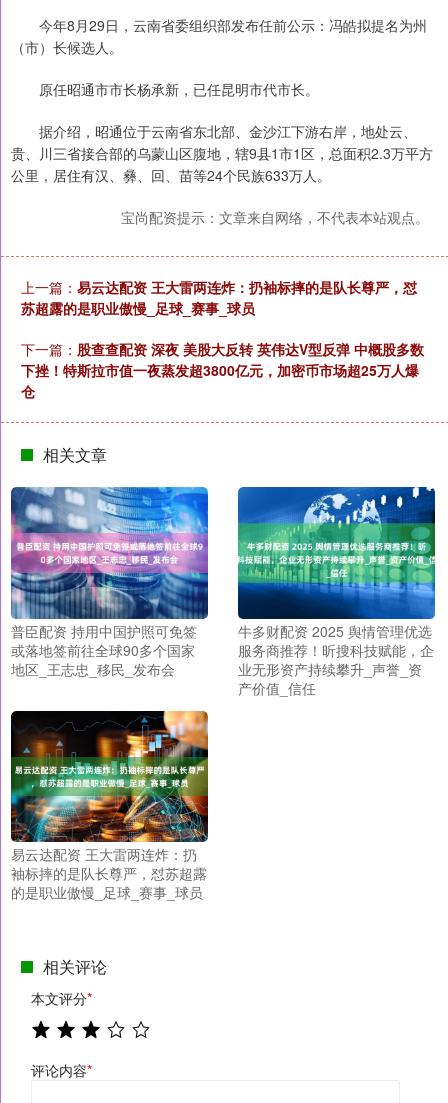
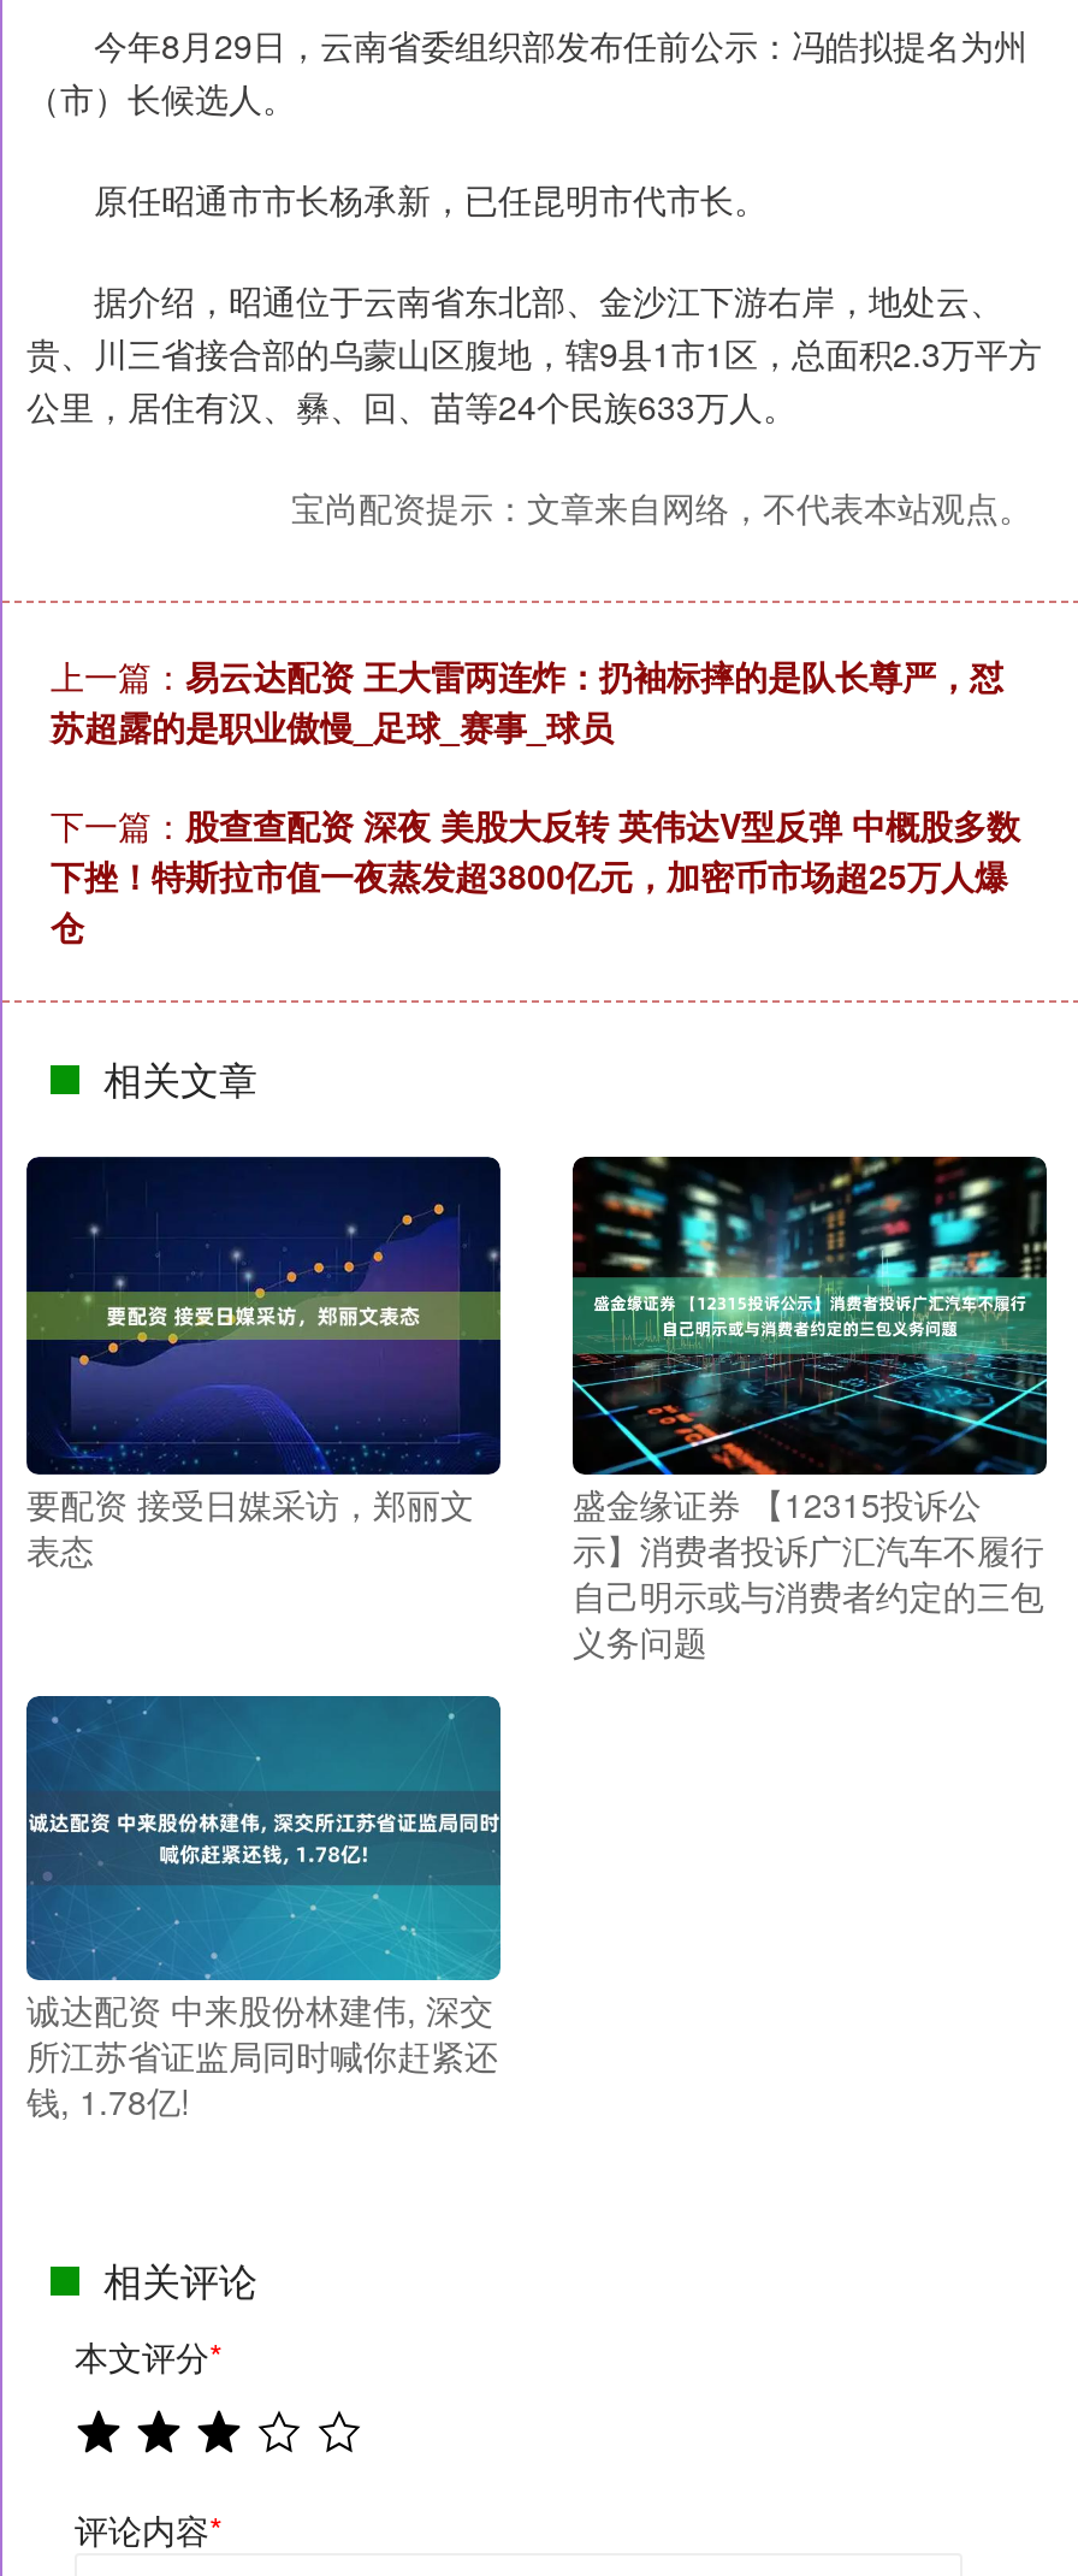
[10,486,209,679] [image] | 普臣配资 持用中国护照可免签 | 或落地签前往全球90多个国家 | 地区_王志忠_移民_发布会 -> [24,1154,503,1572] [image] | 要配资 接受日媒采访，郑丽文 | 表态
[237,486,436,698] [image] | 牛多财配资 2025 舆情管理优选 | 服务商推荐！昕搜科技赋能，企 | 业无形资产持续攀升_声誉_资 | 产价值_信任 -> [570,1154,1049,1664] [image] | 盛金缘证券 【12315投诉公 | 示】消费者投诉广汇汽车不履行 | 自己明示或与消费者约定的三包 | 义务问题
[10,710,209,902] [image] | 易云达配资 王大雷两连炸：扔 | 袖标摔的是队长尊严，怼苏超露 | 的是职业傲慢_足球_赛事_球员 -> [24,1694,503,2125] [image] | 诚达配资 中来股份林建伟, 深交 | 所江苏省证监局同时喊你赶紧还 | 钱, 1.78亿!

